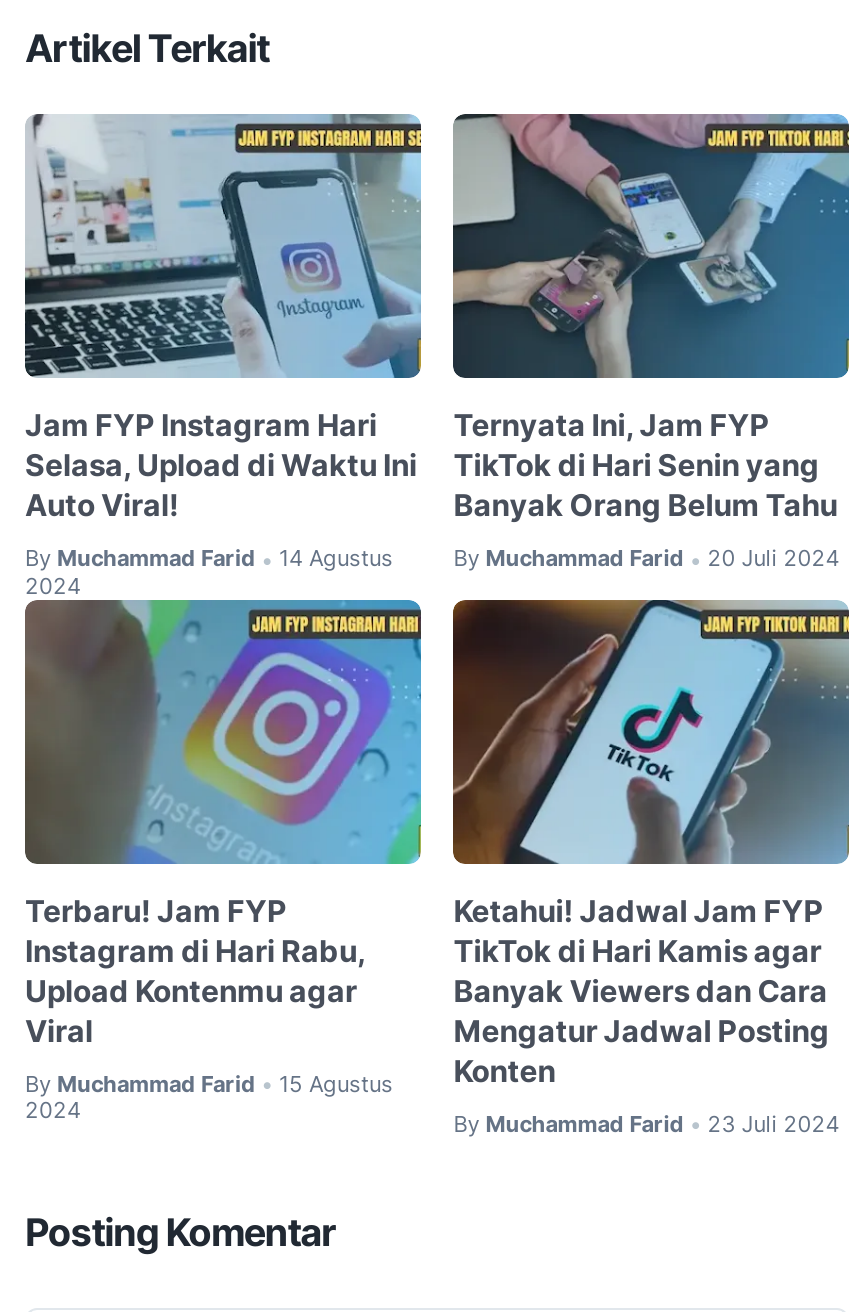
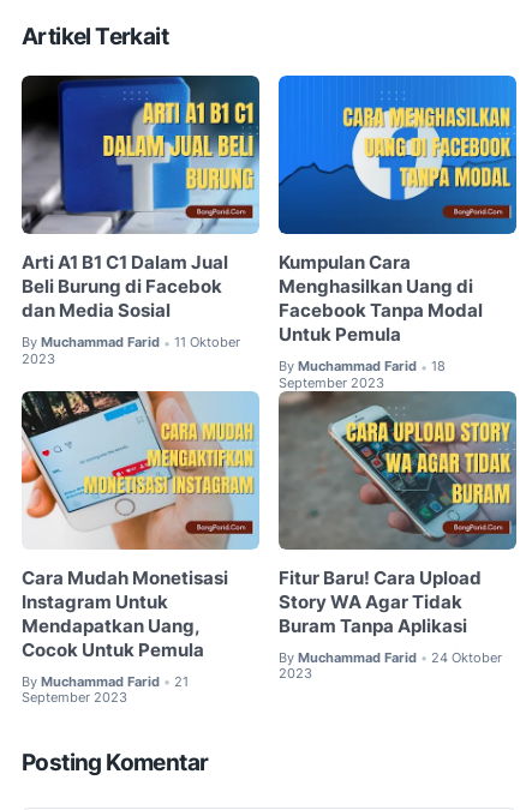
[25,112,423,524] [image] | Jam FYP Instagram Hari | Selasa, Upload di Waktu Ini | Auto Viral! -> [20,74,261,322] [image] | Arti A1 B1 C1 Dalam Jual | Beli Burung di Facebok | dan Media Sosial
[451,112,851,524] [image] | Ternyata Ini, Jam FYP | TikTok di Hari Senin yang | Banyak Orang Belum Tahu -> [277,74,518,346] [image] | Kumpulan Cara | Menghasilkan Uang di | Facebook Tanpa Modal | Untuk Pemula
[25,544,393,599] By Muchammad Farid • 14 Agustus | 2024 -> [22,334,240,367] By Muchammad Farid • 11 Oktober | 2023
[453,544,839,573] By Muchammad Farid • 20 Juli 2024 -> [279,358,446,391] By Muchammad Farid • 18 | September 2023
[23,598,423,1049] [image] | Terbaru! Jam FYP | Instagram di Hari Rabu, | Upload Kontenmu agar | Viral -> [20,383,259,661] [image] | Cara Mudah Monetisasi | Instagram Untuk | Mendapatkan Uang, | Cocok Untuk Pemula
[453,600,851,1089] [image] | Ketahui! Jadwal Jam FYP | TikTok di Hari Kamis agar | Banyak Viewers dan Cara | Mengatur Jadwal Posting | Konten -> [279,384,516,637] [image] | Fitur Baru! Cara Upload | Story WA Agar Tidak | Buram Tanpa Aplikasi
[25,1069,393,1124] By Muchammad Farid • 15 Agustus | 2024 -> [22,673,189,706] By Muchammad Farid • 21 | September 2023
[453,1109,839,1138] By Muchammad Farid • 23 Juli 2024 -> [279,649,502,682] By Muchammad Farid • 24 Oktober | 2023

